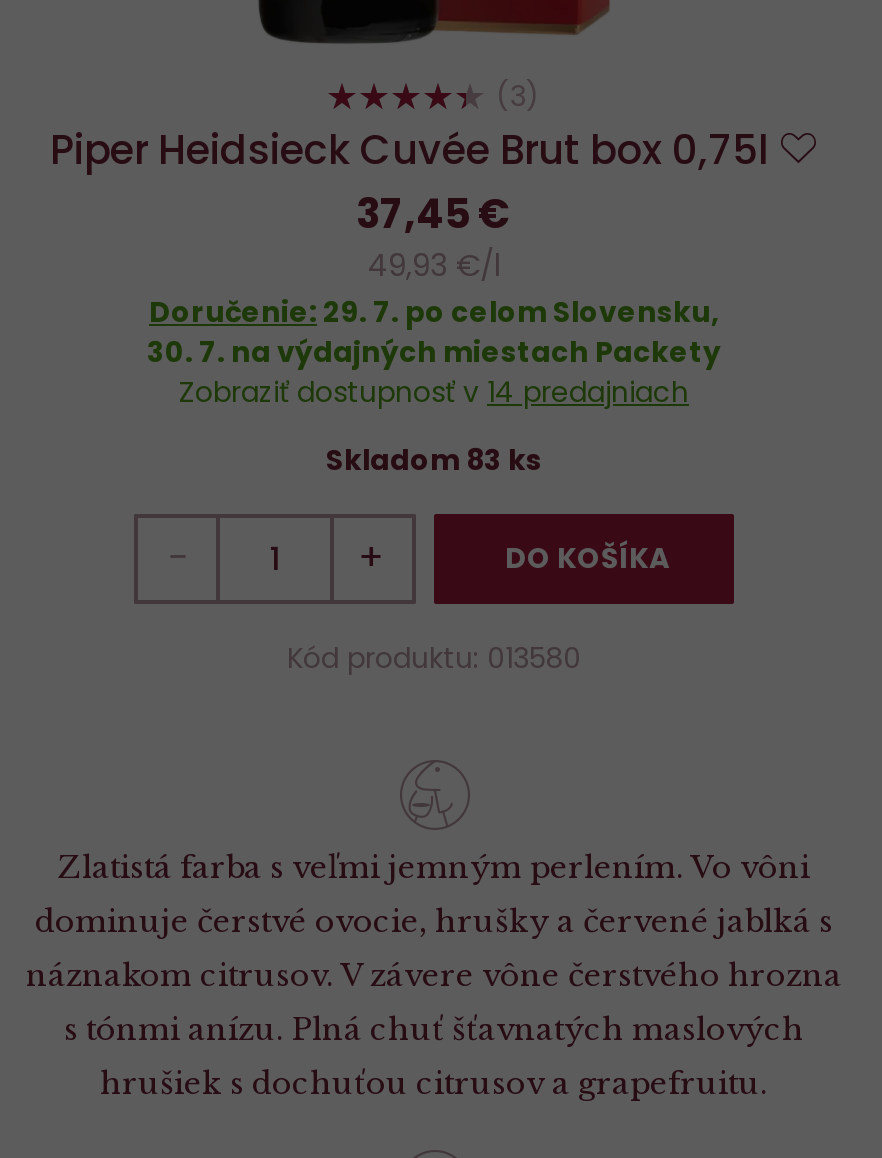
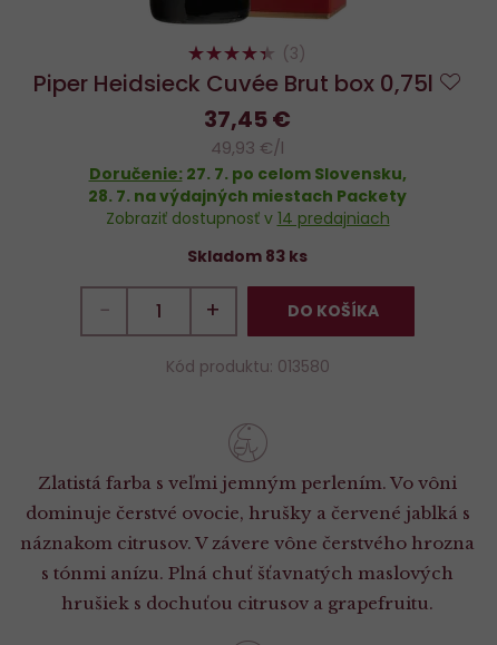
[149,292,719,332] Doručenie: 29. 7. po celom Slovensku, -> [89,163,406,185] Doručenie: 27. 7. po celom Slovensku,
[147,332,721,372] 30. 7. na výdajných miestach Packety -> [88,185,407,207] 28. 7. na výdajných miestach Packety

